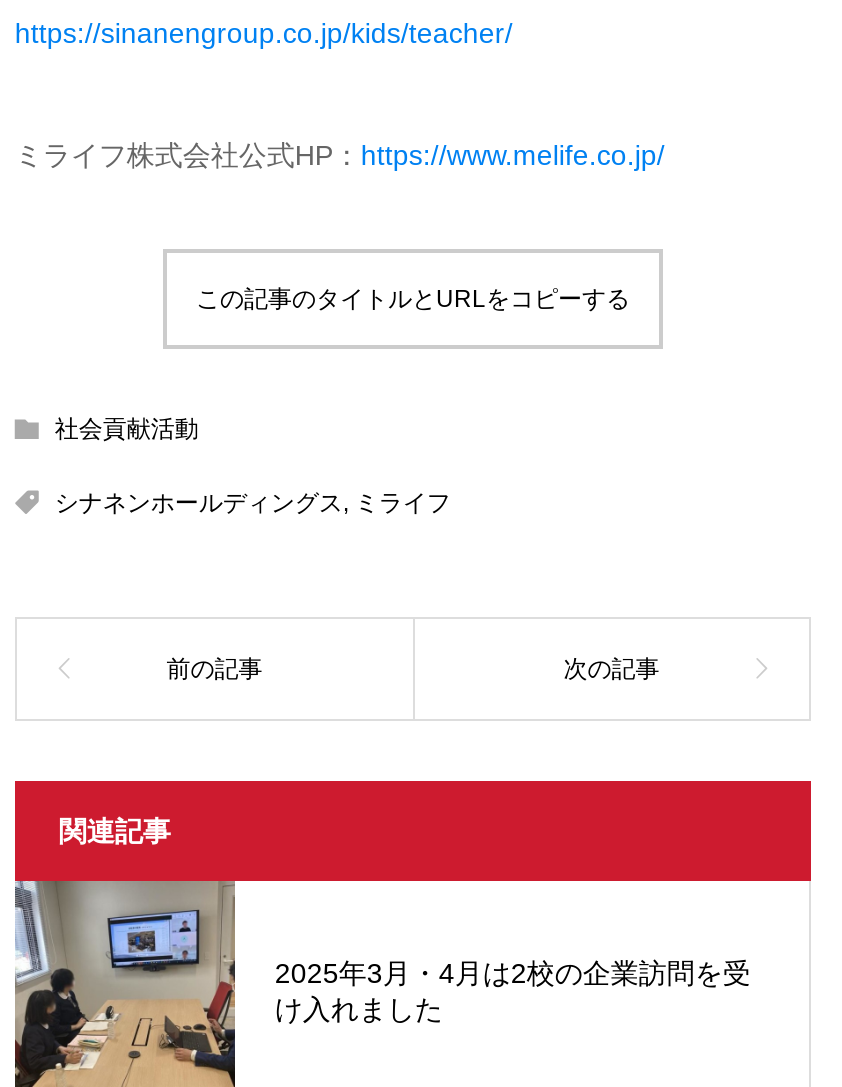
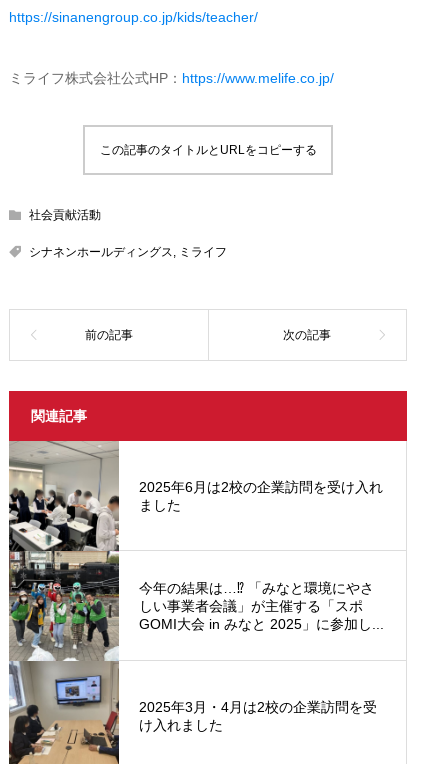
none -> [9,441,383,662] [image] | 2025年6月は2校の企業訪問を受け入れ | ました
none -> [139,580,384,632] 今年の結果は…⁉ 「みなと環境にやさ | しい事業者会議」が主催する「スポ | GOMI大会 in みなと 2025」に参加し...

